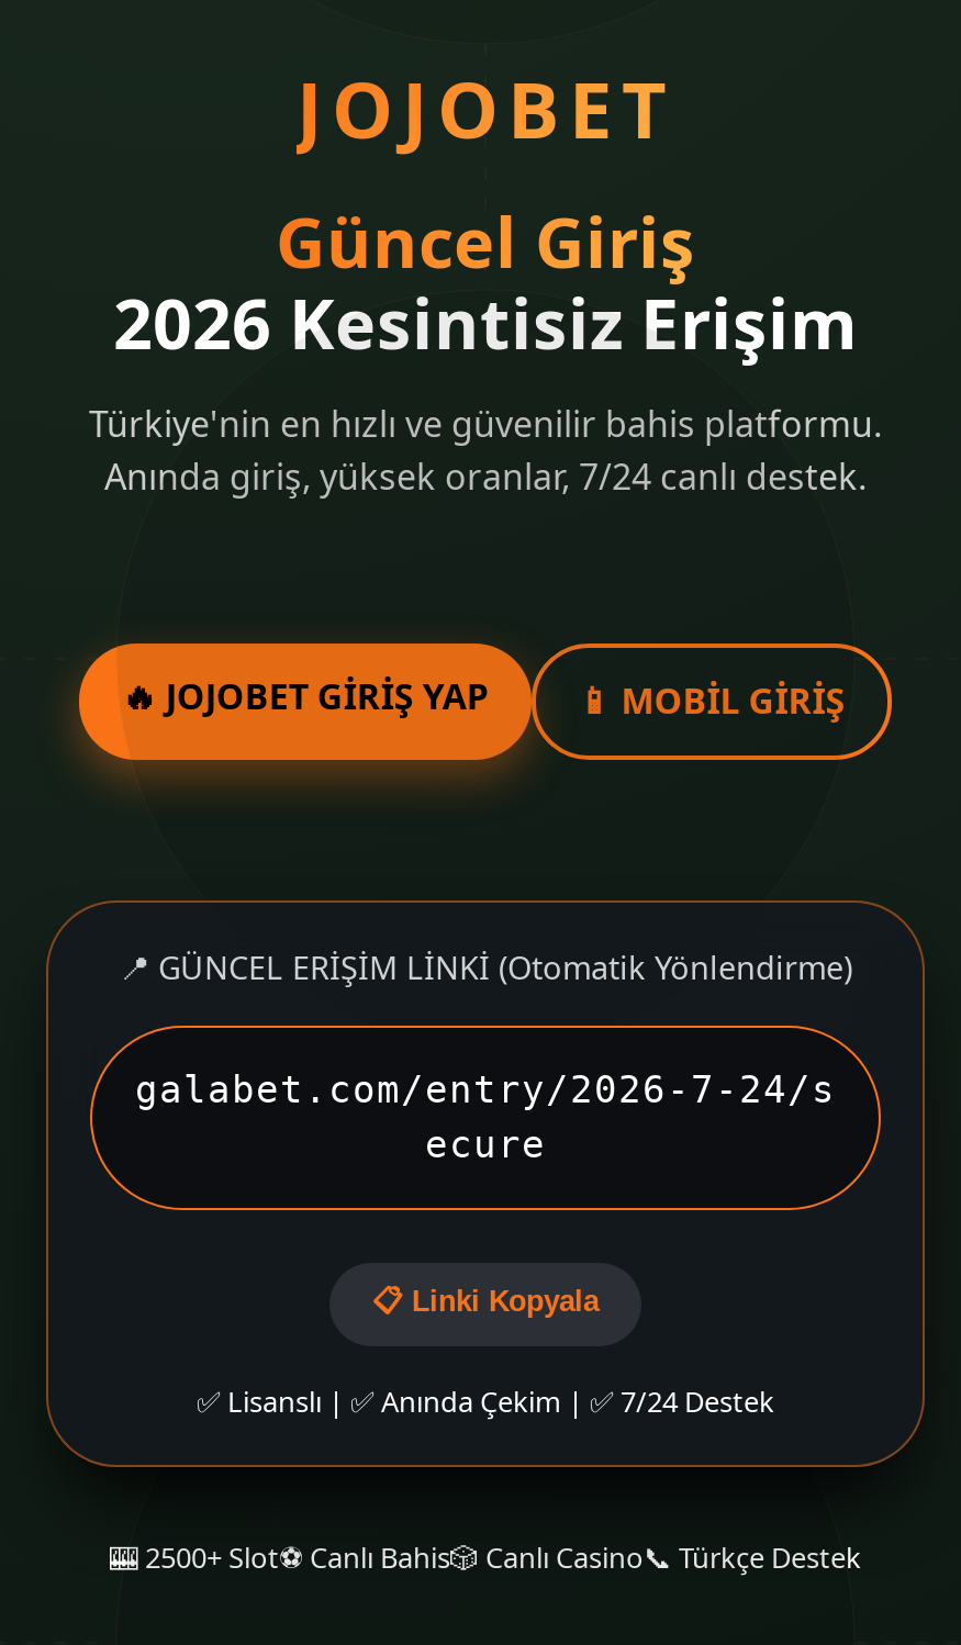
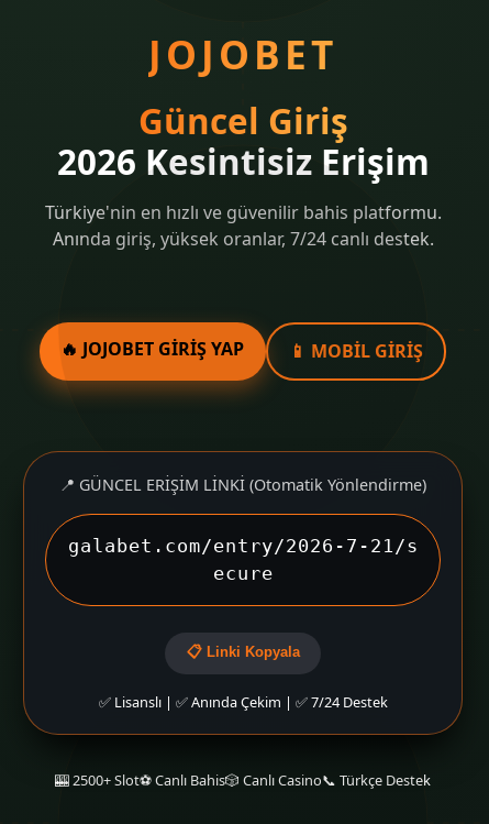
[135,1068,836,1112] galabet.com/entry/2026-7-24/s -> [68,535,418,557] galabet.com/entry/2026-7-21/s

